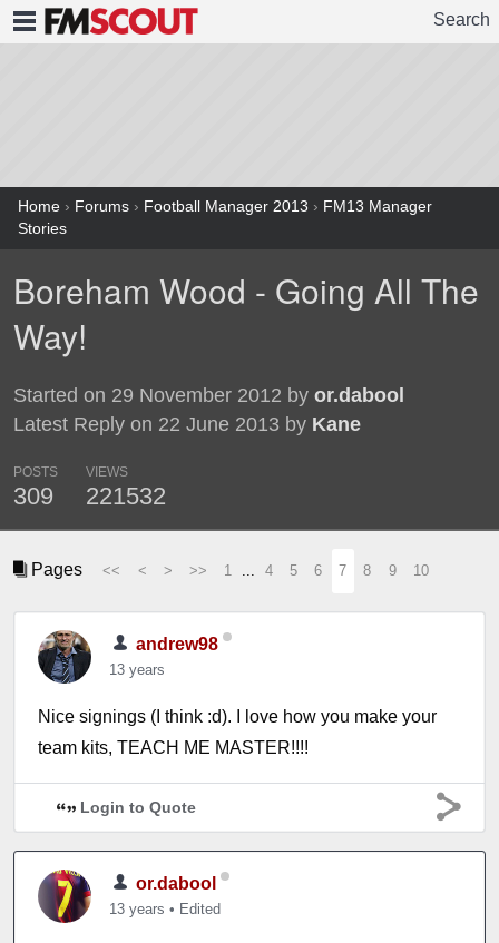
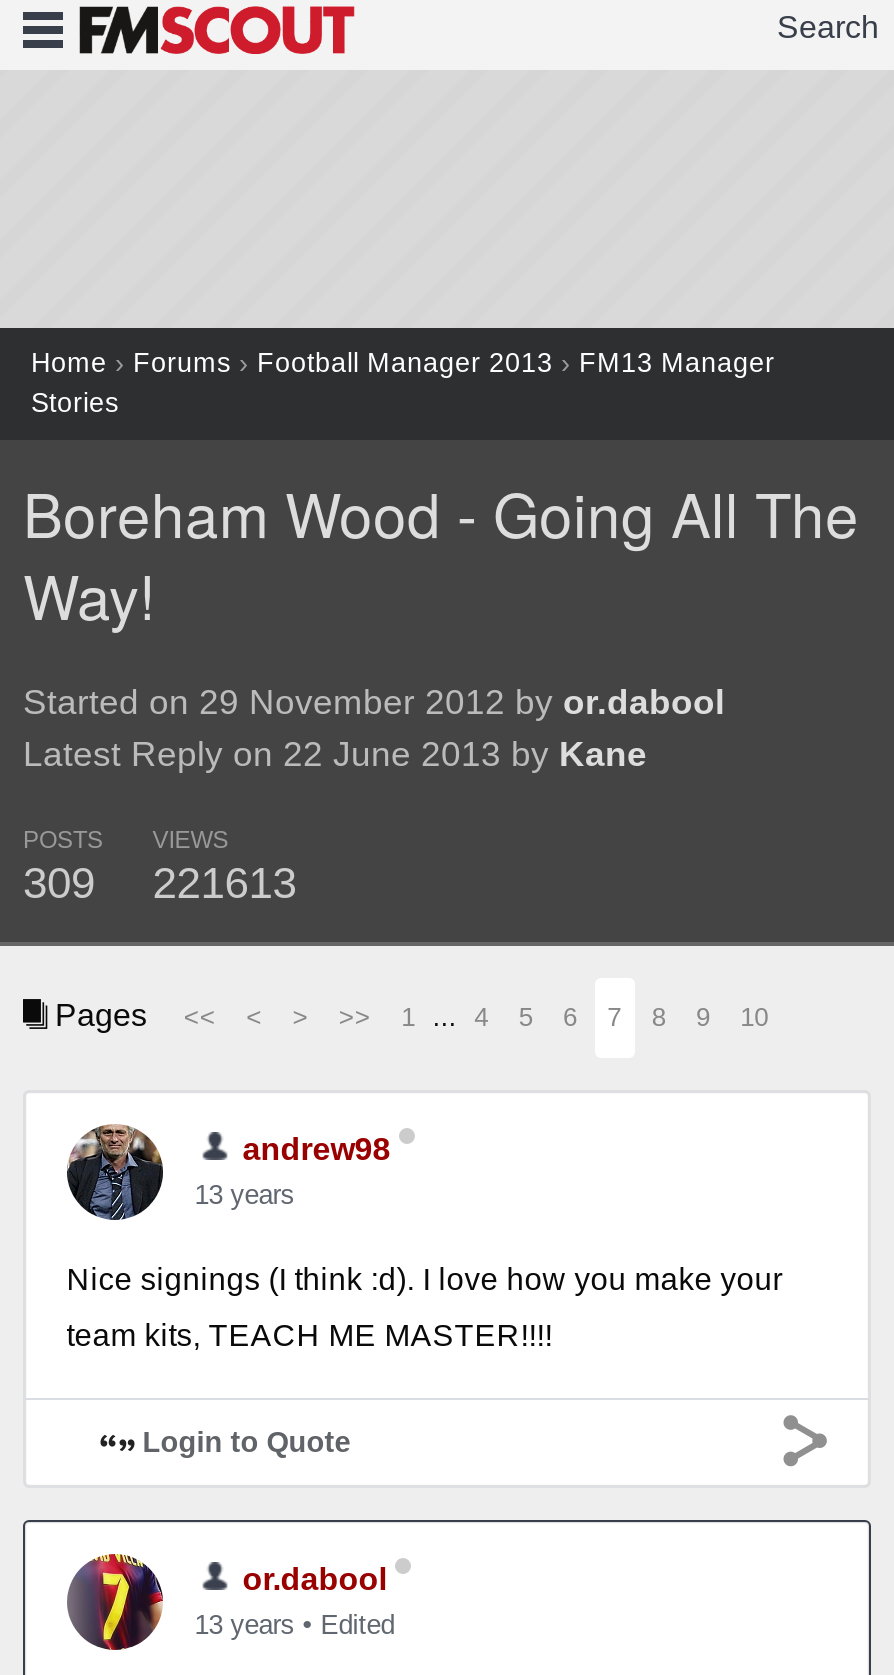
[13,482,166,510] 309 221532 -> [23,858,297,908] 309 221613

